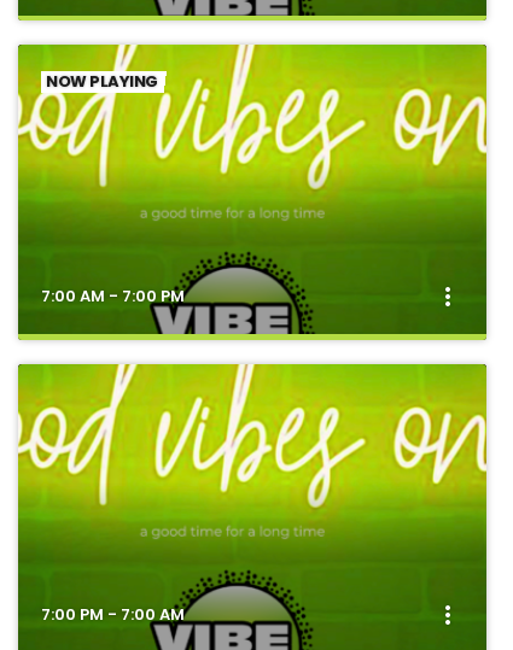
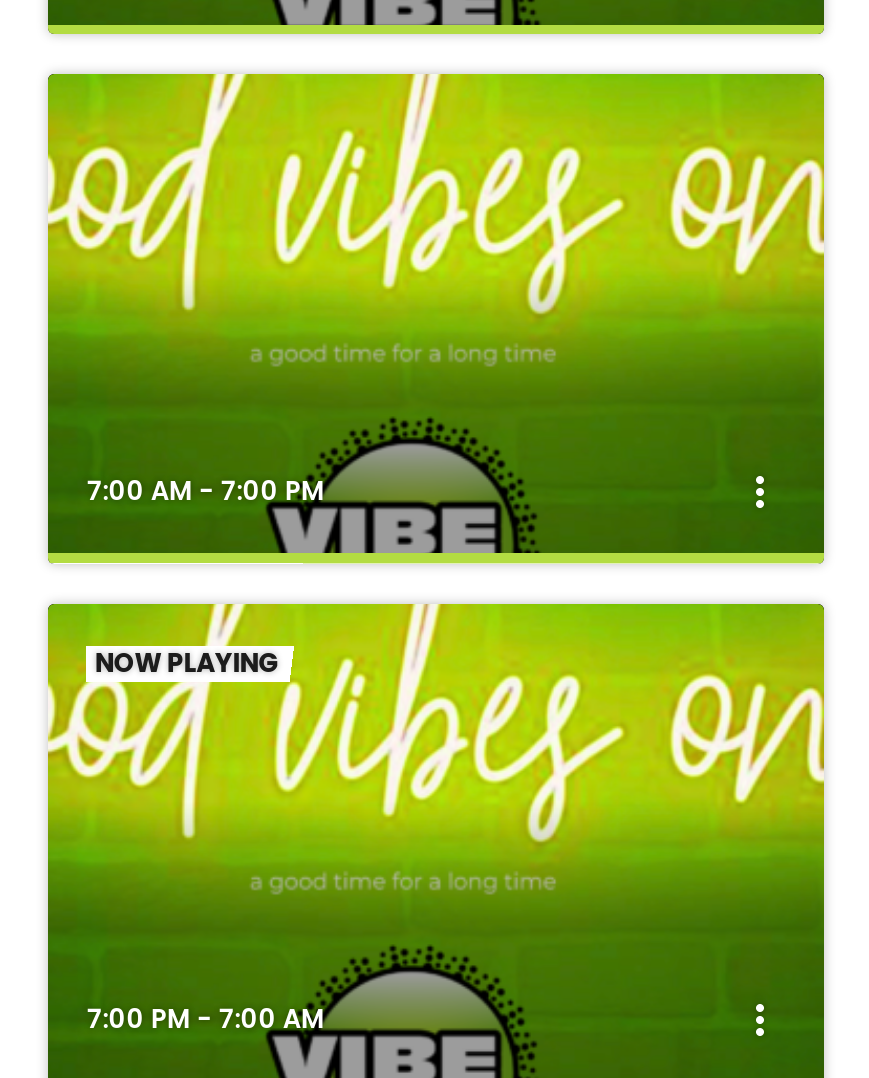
moved [46,70,158,93] -> [95,645,279,683]: NOW PLAYING

